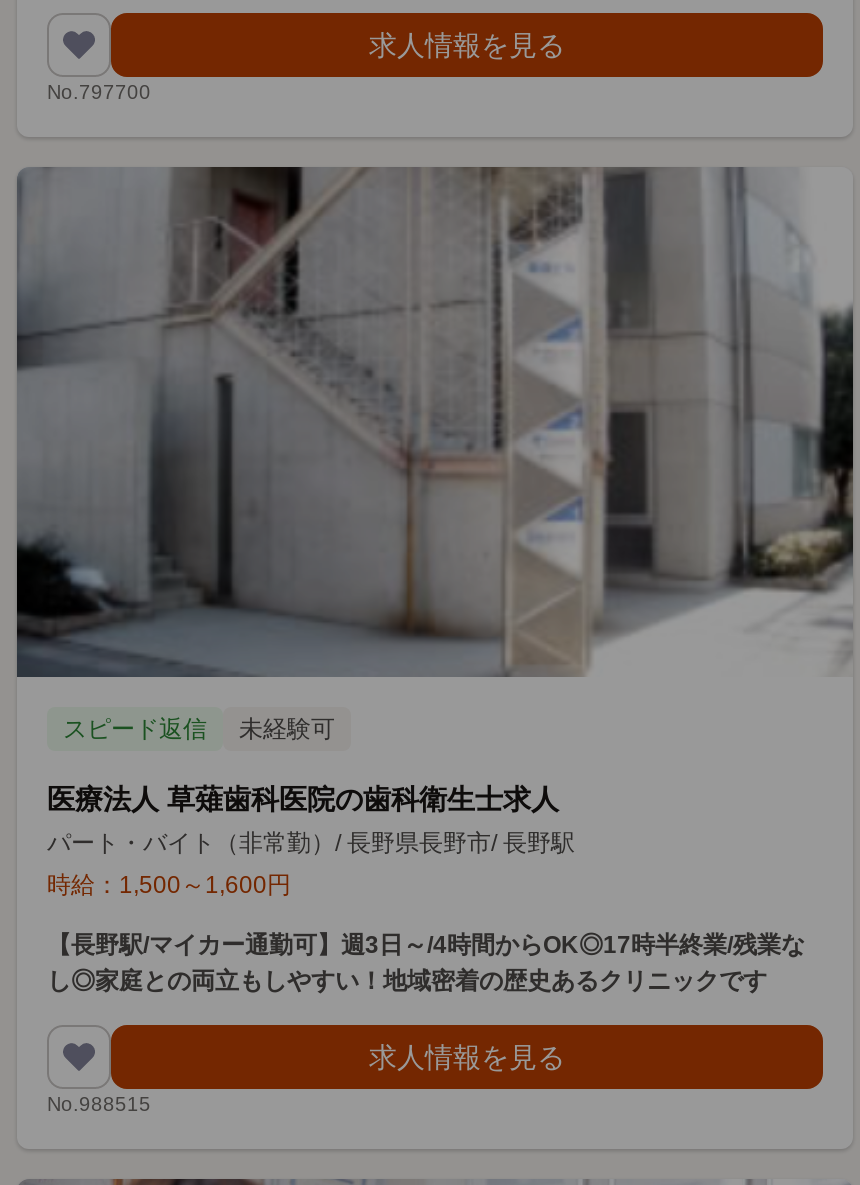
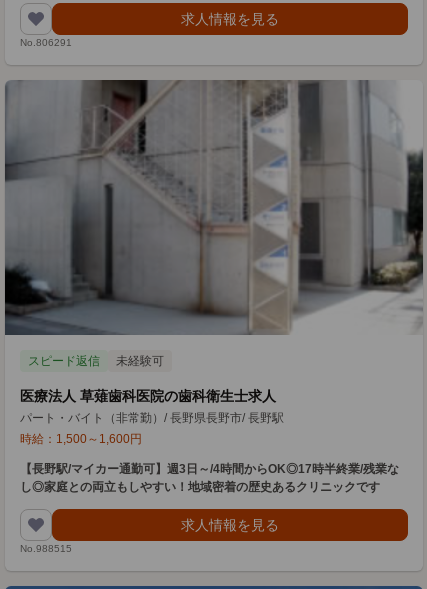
[47,81,151,103] No.797700 -> [20,37,72,48] No.806291

